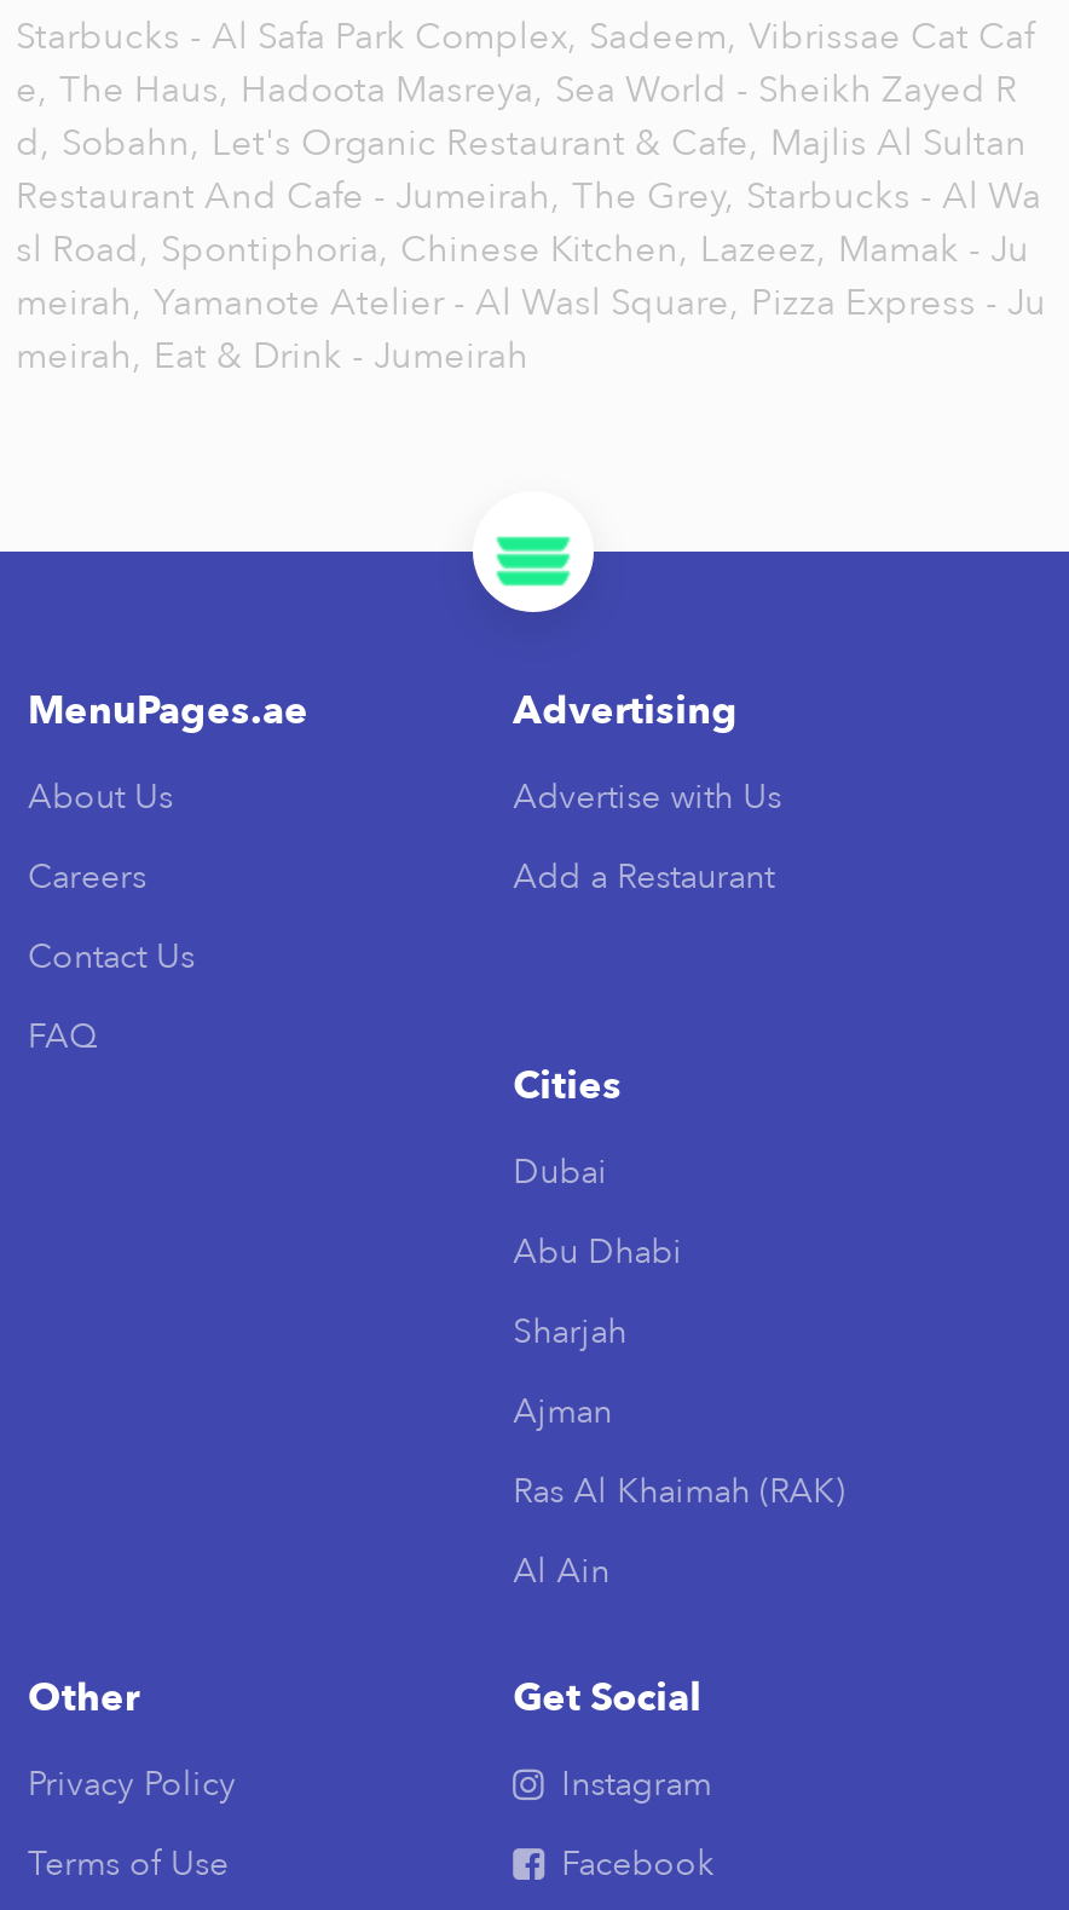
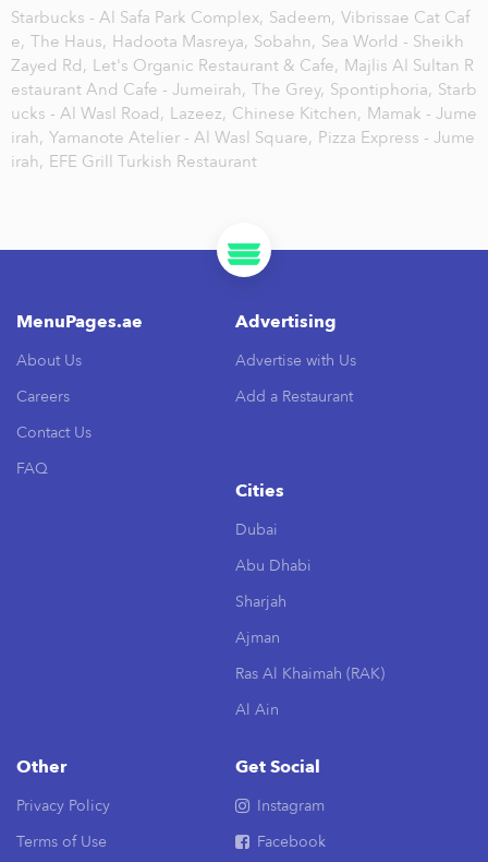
[16,65,1046,380] e, The Haus, Hadoota Masreya, Sea World - Sheikh Zayed R | d, Sobahn, Let's Organic Restaurant & Cafe, Majlis Al Sultan | Restaurant And Cafe - Jumeirah, The Grey, Starbucks - Al Wa | sl Road, Spontiphoria, Chinese Kitchen, Lazeez, Mamak - Ju | meirah, Yamanote Atelier - Al Wasl Square, Pizza Express - Ju | meirah, Eat & Drink - Jumeirah -> [11,31,477,172] e, The Haus, Hadoota Masreya, Sobahn, Sea World - Sheikh | Zayed Rd, Let's Organic Restaurant & Cafe, Majlis Al Sultan R | estaurant And Cafe - Jumeirah, The Grey, Spontiphoria, Starb | ucks - Al Wasl Road, Lazeez, Chinese Kitchen, Mamak - Jume | irah, Yamanote Atelier - Al Wasl Square, Pizza Express - Jume | irah, EFE Grill Turkish Restaurant

